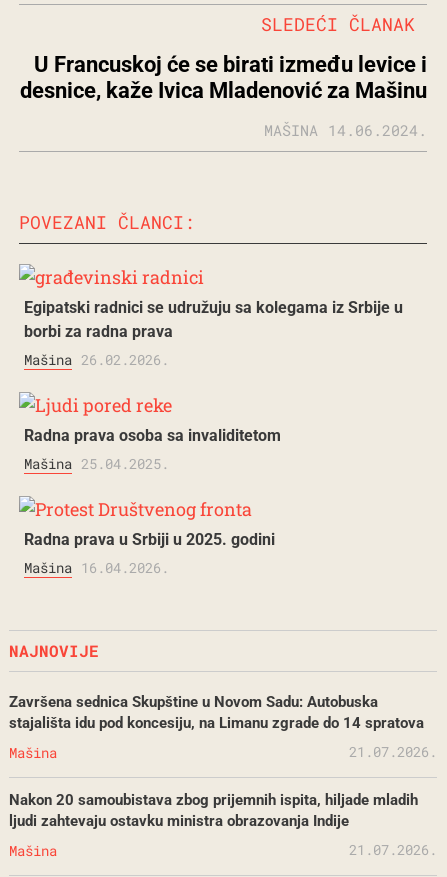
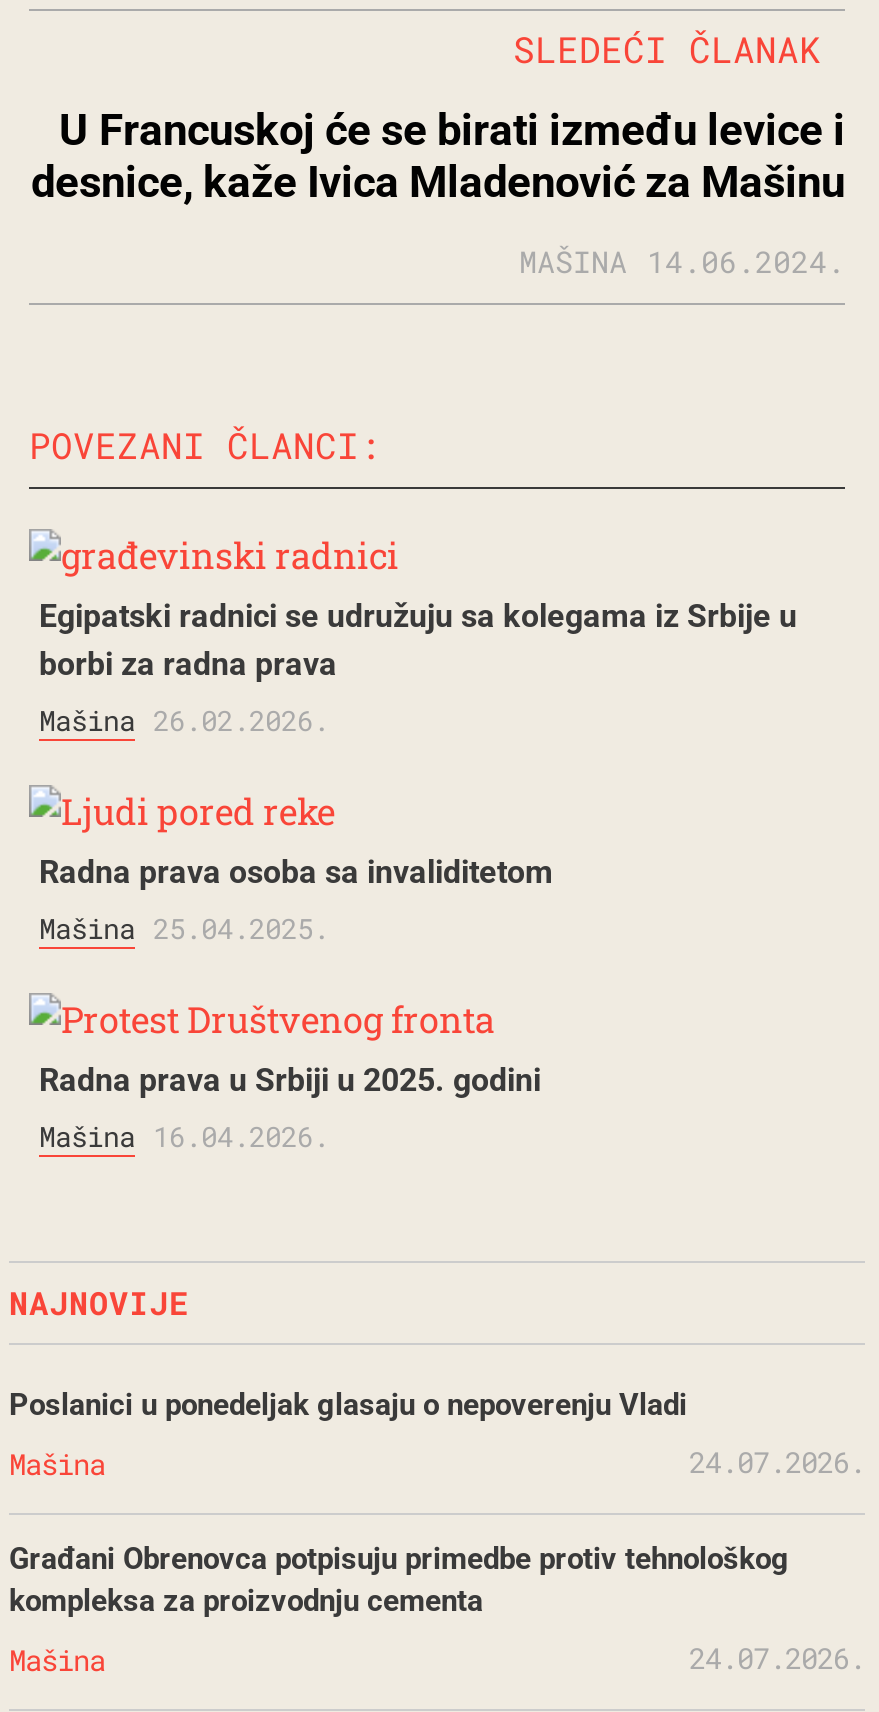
[9,693,424,732] Završena sednica Skupštine u Novom Sadu: Autobuska | stajališta idu pod koncesiju, na Limanu zgrade do 14 spratova -> [9,1388,687,1424] Poslanici u ponedeljak glasaju o nepoverenju Vladi
[349,742,437,761] 21.07.2026. -> [689,1443,865,1481] 24.07.2026.
[9,791,418,830] Nakon 20 samoubistava zbog prijemnih ispita, hiljade mladih | ljudi zahtevaju ostavku ministra obrazovanja Indije -> [9,1542,789,1620] Građani Obrenovca potpisuju primedbe protiv tehnološkog | kompleksa za proizvodnju cementa
[349,840,437,859] 21.07.2026. -> [689,1639,865,1677] 24.07.2026.

